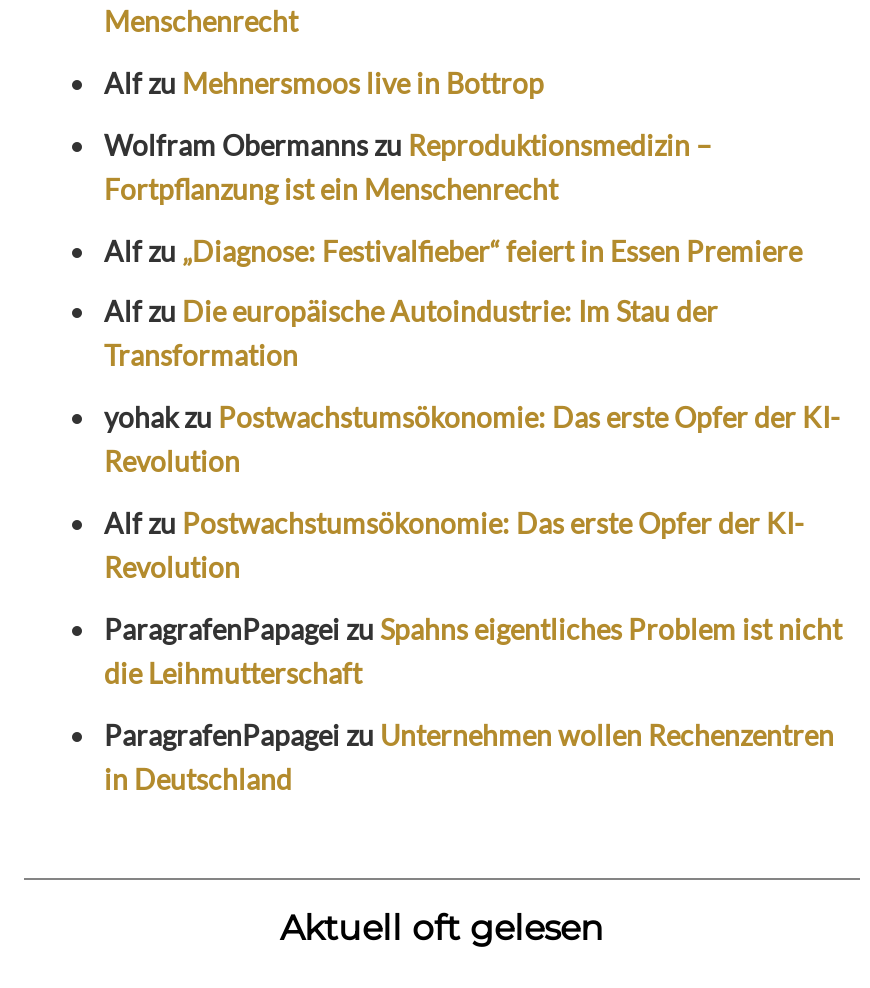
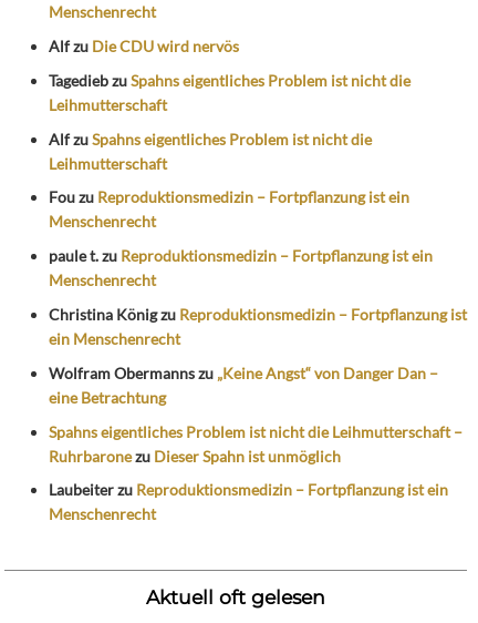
[104,66,842,795] Alf zu Mehnersmoos live in Bottrop | Wolfram Obermanns zu Reproduktionsmedizin – | Fortpflanzung ist ein Menschenrecht | Alf zu „Diagnose: Festivalfieber“ feiert in Essen Premiere | Alf zu Die europäische Autoindustrie: Im Stau der | Transformation | yohak zu Postwachstumsökonomie: Das erste Opfer der KI- | Revolution | Alf zu Postwachstumsökonomie: Das erste Opfer der KI- | Revolution | ParagrafenPapagei zu Spahns eigentliches Problem ist nicht | die Leihmutterschaft | ParagrafenPapagei zu Unternehmen wollen Rechenzentren | in Deutschland -> [49,37,467,524] Alf zu Die CDU wird nervös | Tagedieb zu Spahns eigentliches Problem ist nicht die | Leihmutterschaft | Alf zu Spahns eigentliches Problem ist nicht die | Leihmutterschaft | Fou zu Reproduktionsmedizin – Fortpflanzung ist ein | Menschenrecht | paule t. zu Reproduktionsmedizin – Fortpflanzung ist ein | Menschenrecht | Christina Königzu Reproduktionsmedizin – Fortpflanzung ist | ein Menschenrecht | Wolfram Obermanns zu „Keine Angst“ von Danger Dan – | eine Betrachtung | Spahns eigentliches Problem ist nicht die Leihmutterschaft – | Ruhrbarone zu Dieser Spahn ist unmöglich | Laubeiter zu Reproduktionsmedizin – Fortpflanzung ist ein | Menschenrecht

